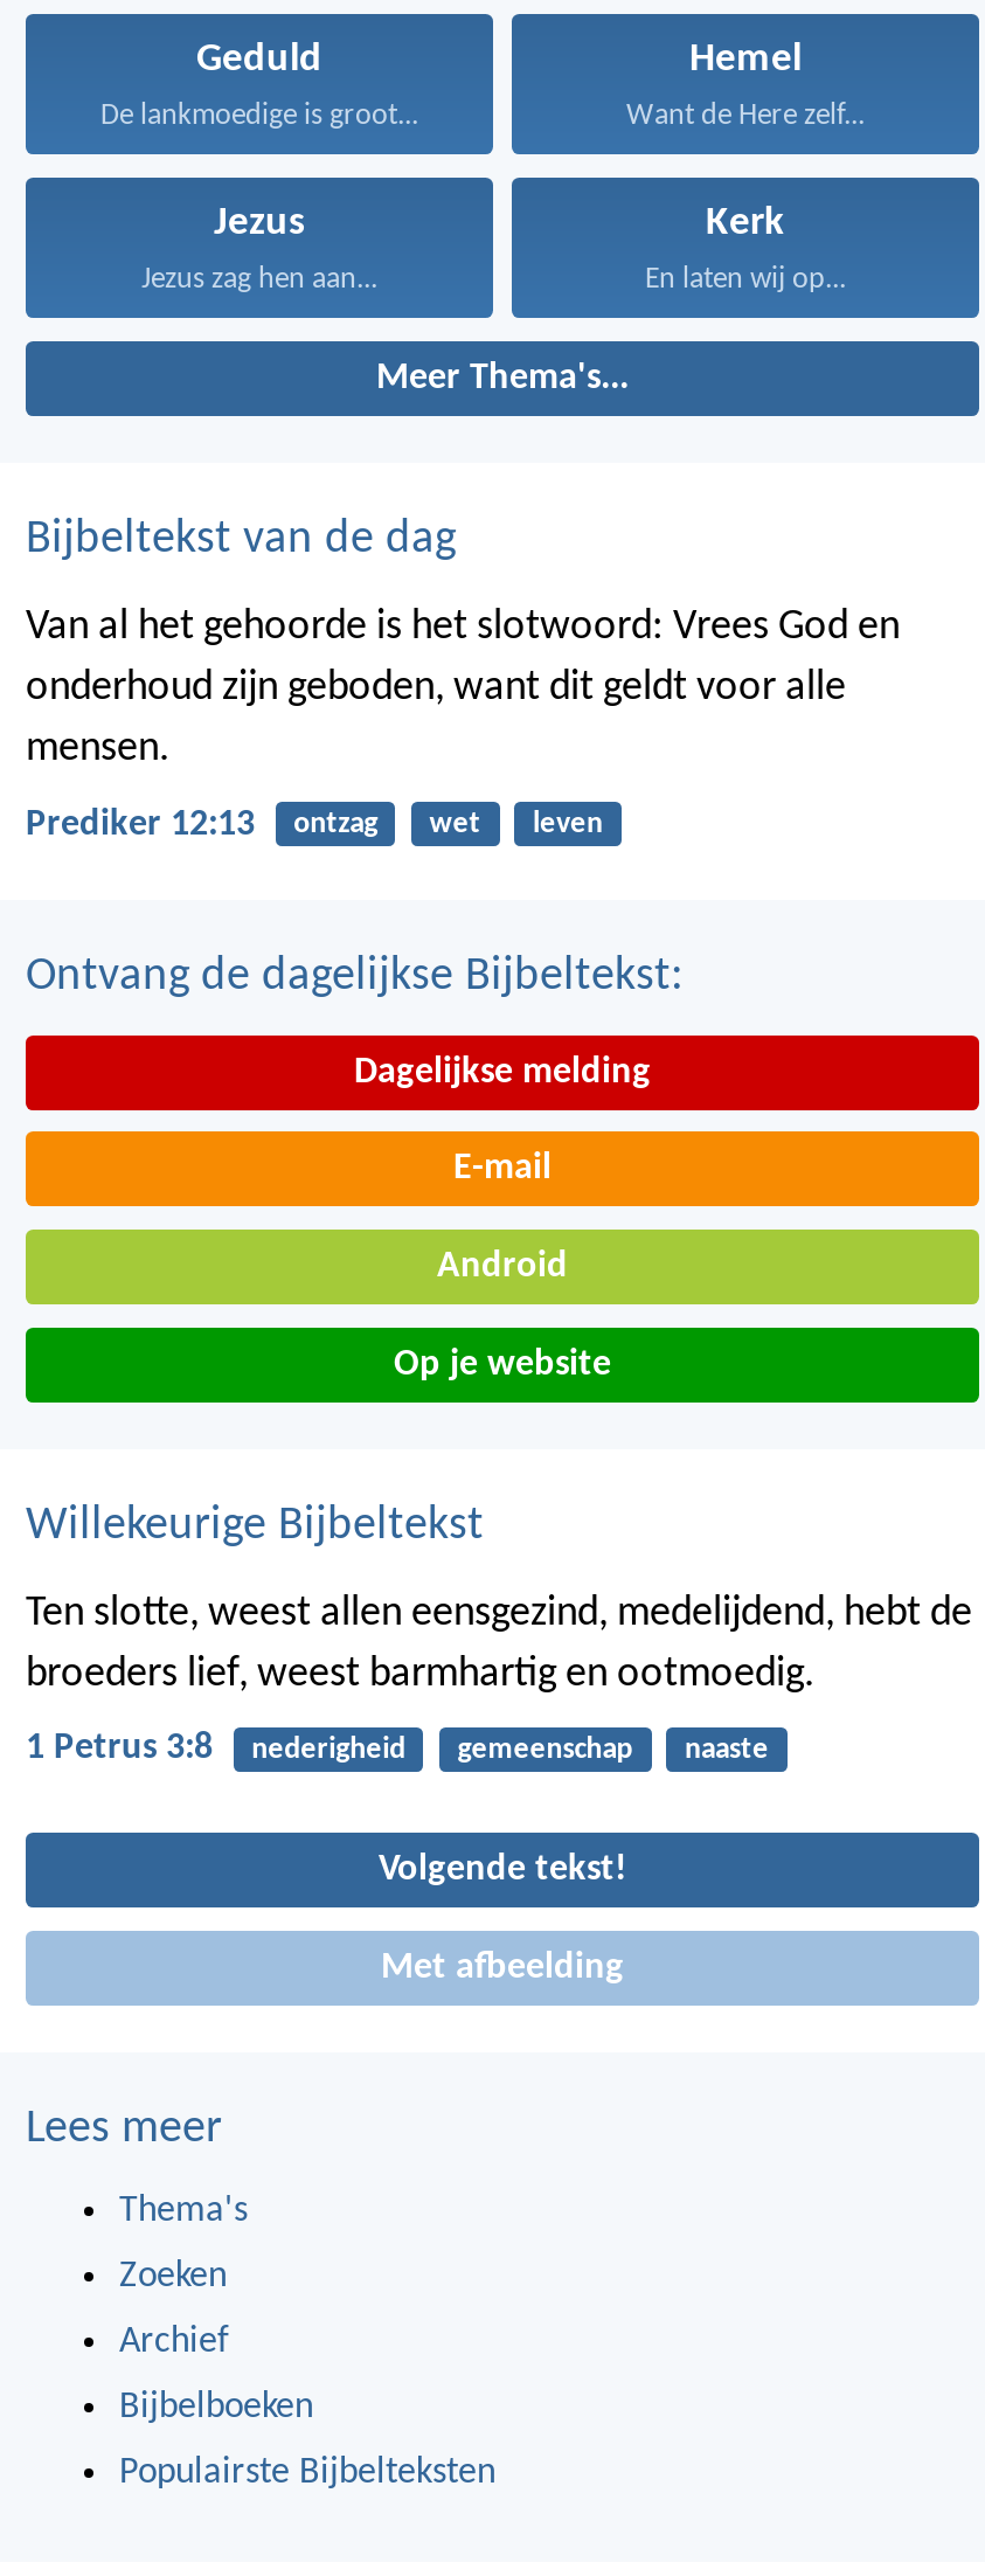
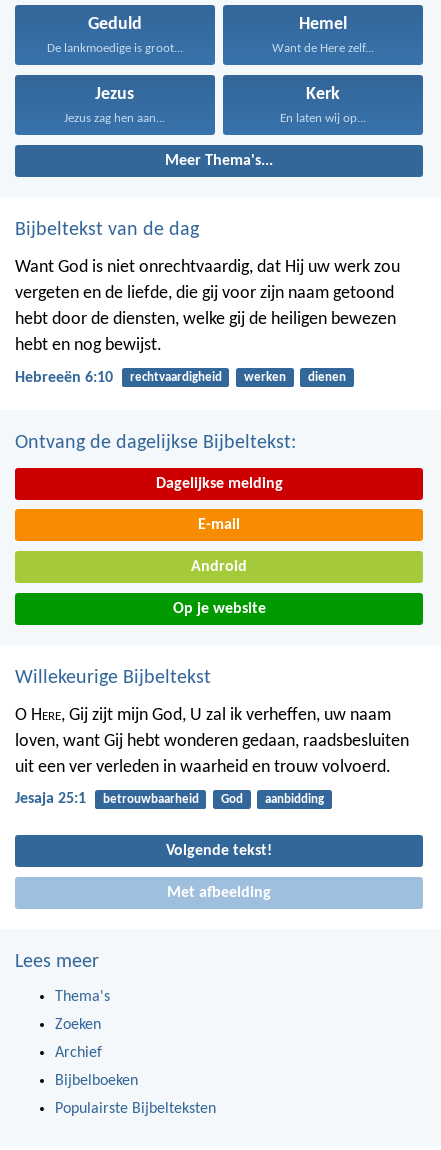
[26,606,900,772] Van al het gehoorde is het slotwoord: Vrees God en | onderhoud zijn geboden, want dit geldt voor alle | mensen. -> [15,258,400,355] Want God is niet onrechtvaardig, dat Hij uw werk zou | vergeten en de liefde, die gij voor zijn naam getoond | hebt door de diensten, welke gij de heiligen bewezen | hebt en nog bewijst.
[26,806,603,843] Prediker 12:13 | ontzag | wet | leven -> [15,370,346,386] Hebreeën 6:10 | rechtvaardigheid | werken | dienen
[26,1591,972,1696] Ten slotte, weest allen eensgezind, medelijdend, hebt de | broeders lief, weest barmhartig en ootmoedig. -> [15,706,409,777] O Here, Gij zijt mijn God, U zal ik verheffen, uw naam | loven, want Gij hebt wonderen gedaan, raadsbesluiten | uit een ver verleden in waarheid en trouw volvoerd.
[26,1729,769,1767] 1 Petrus 3:8 | nederigheid | gemeenschap | naaste -> [15,791,324,807] Jesaja 25:1 | betrouwbaarheid | God | aanbidding

